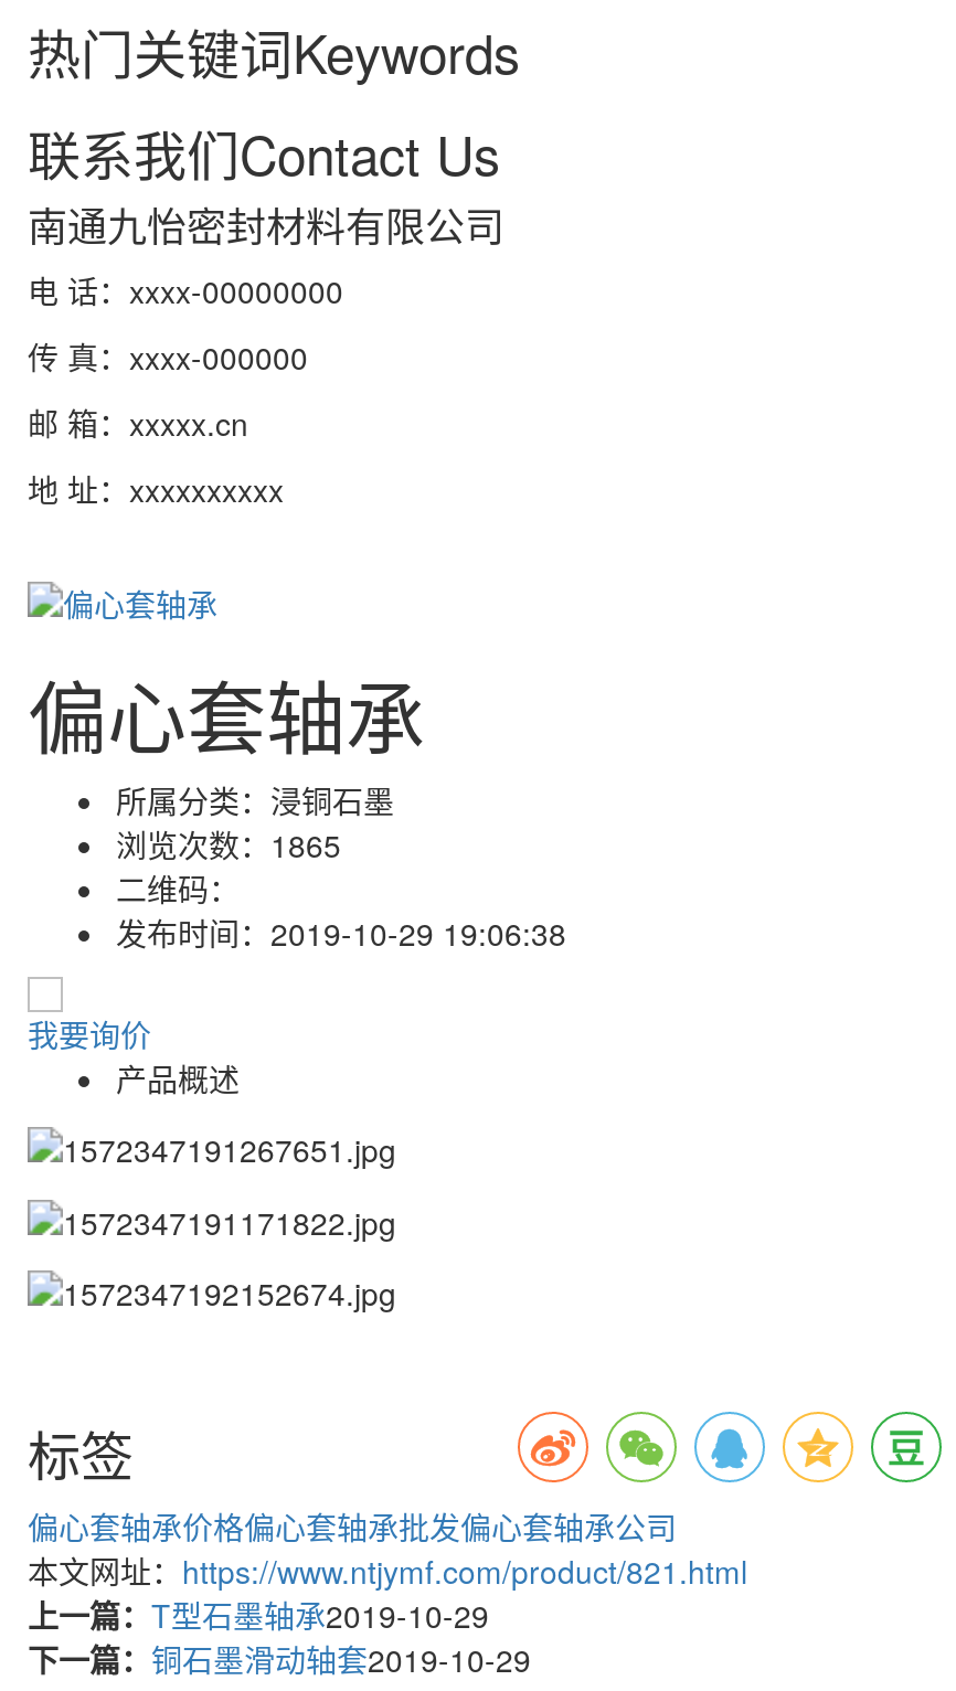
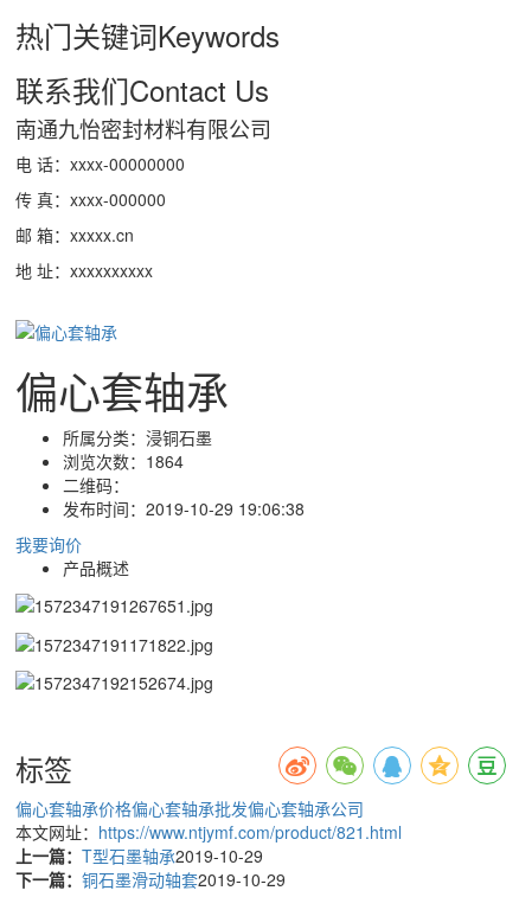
[116,822,341,866] 浏览次数：1865 -> [63,449,184,473] 浏览次数：1864

